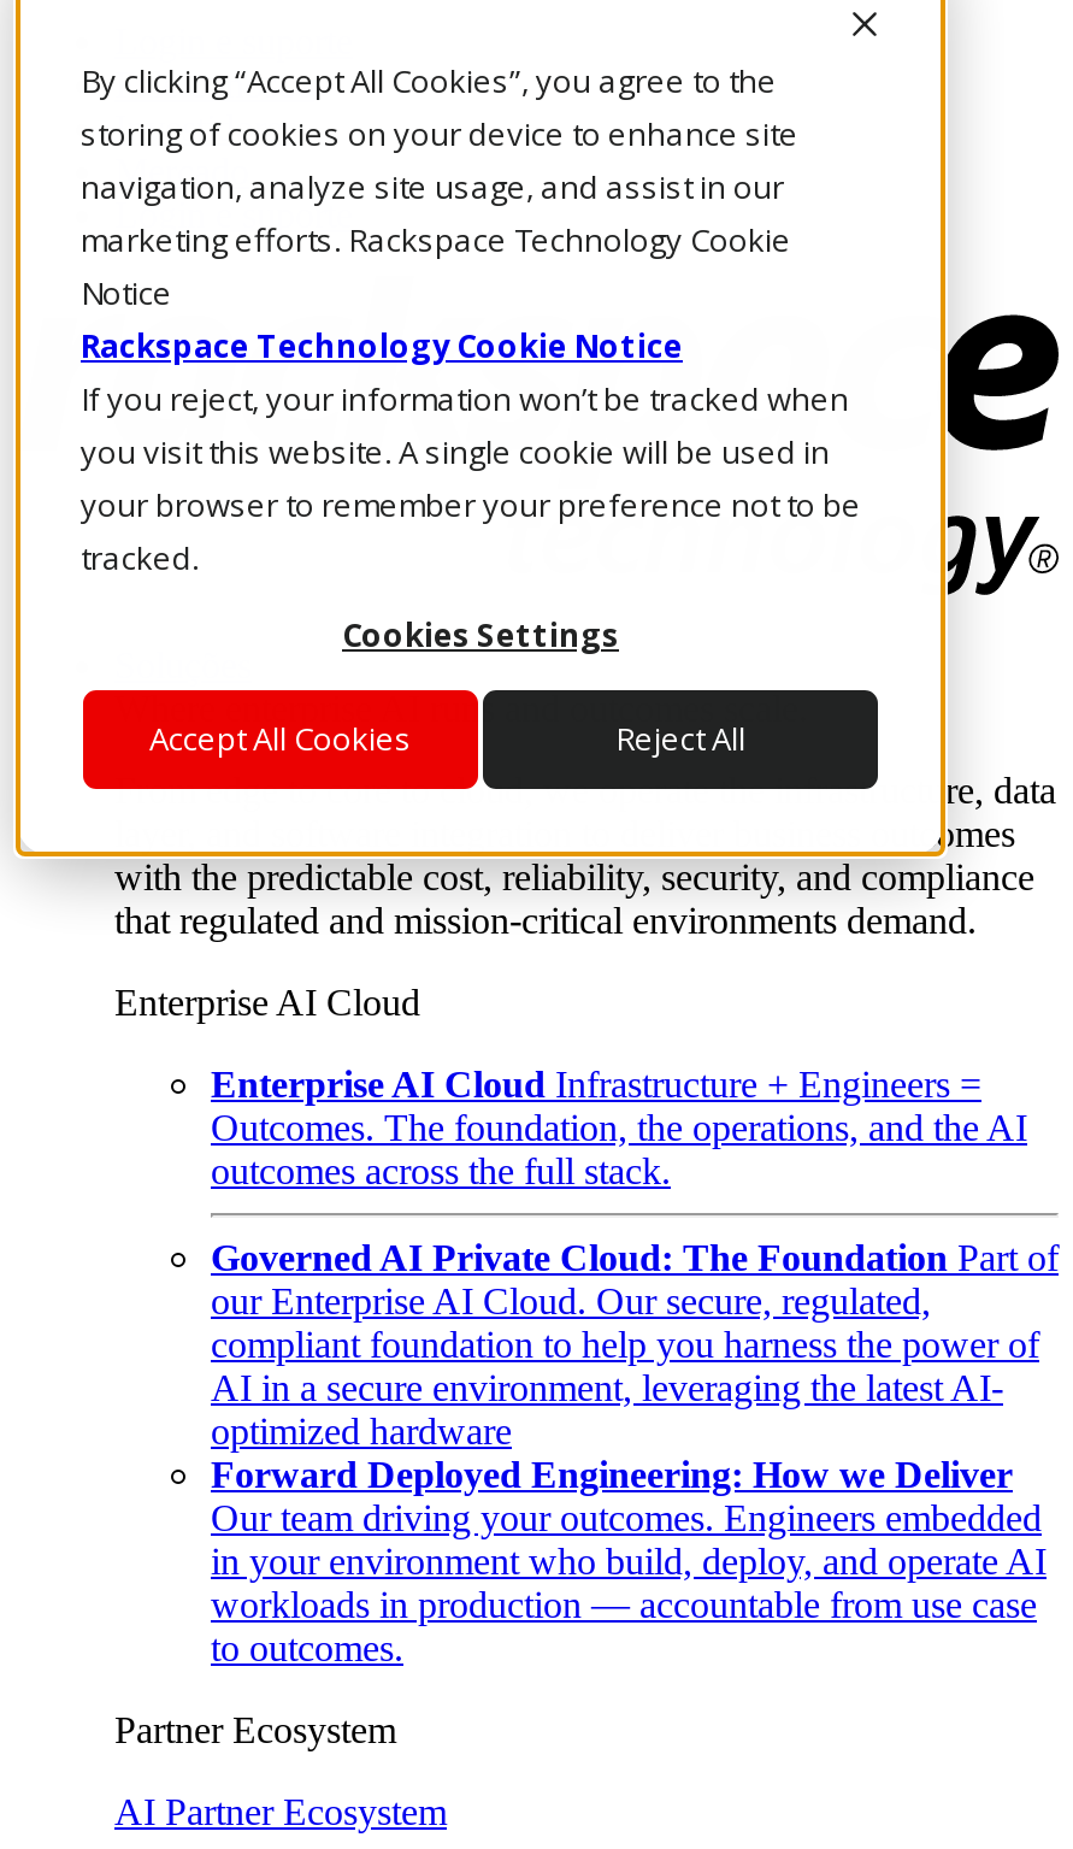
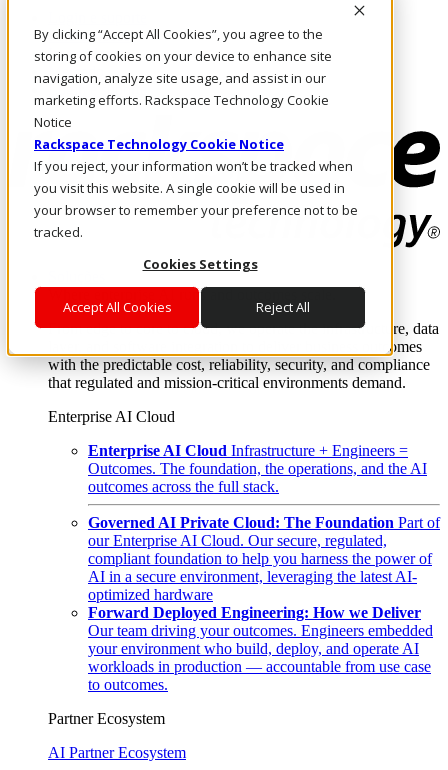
[211,1541,1047,1582] in your environment who build, deploy, and operate AI -> [88,640,419,657] your environment who build, deploy, and operate AI

